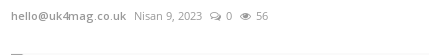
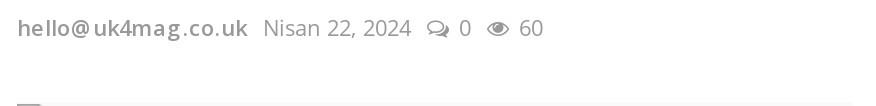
[11,8,202,23] hello@uk4mag.co.uk Nisan 9, 2023 -> [17,12,411,42] hello@uk4mag.co.uk Nisan 22, 2024
[256,8,268,23] 56 -> [519,12,543,42] 60

